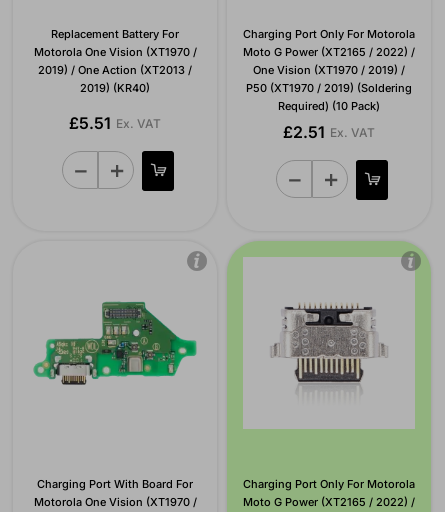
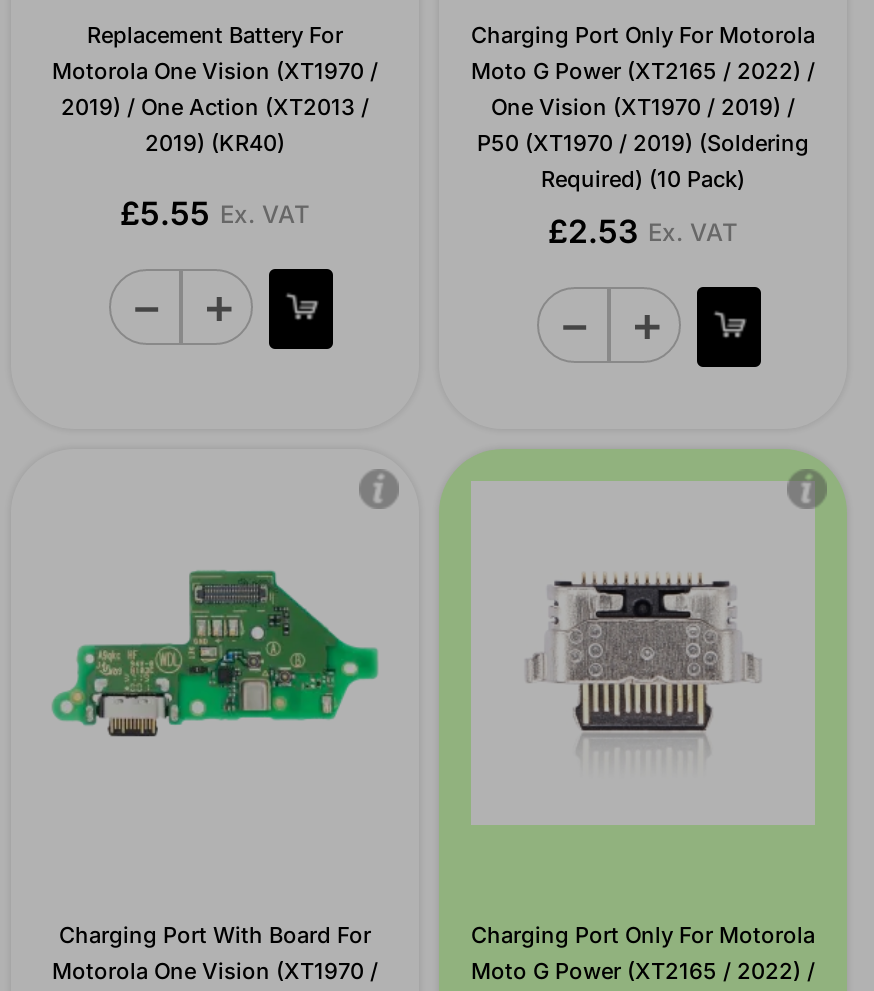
[69,113,161,133] £5.51 Ex. VAT -> [120,193,310,233] £5.55 Ex. VAT
[283,122,375,142] £2.51 Ex. VAT -> [548,211,738,251] £2.53 Ex. VAT

